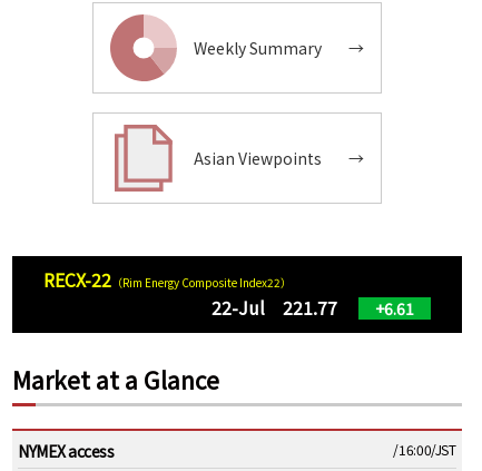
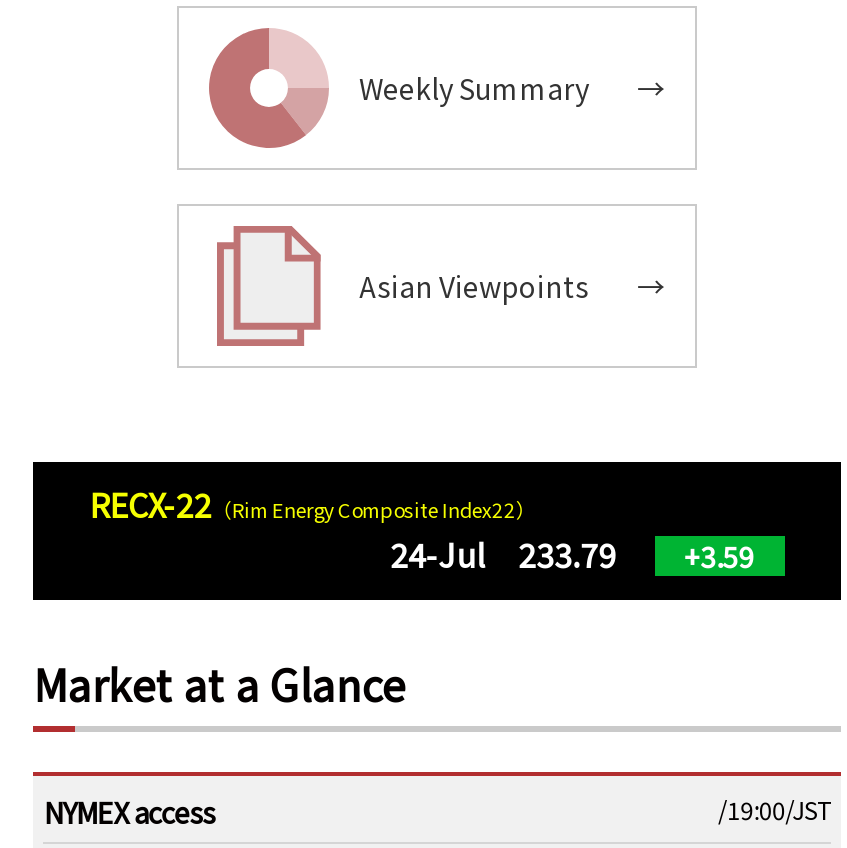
[211,294,414,321] 22-Jul 221.77 | +6.61 -> [390,530,754,578] 24-Jul 233.79 | +3.59
[393,440,456,459] /16:00/JST -> [718,792,830,826] /19:00/JST

